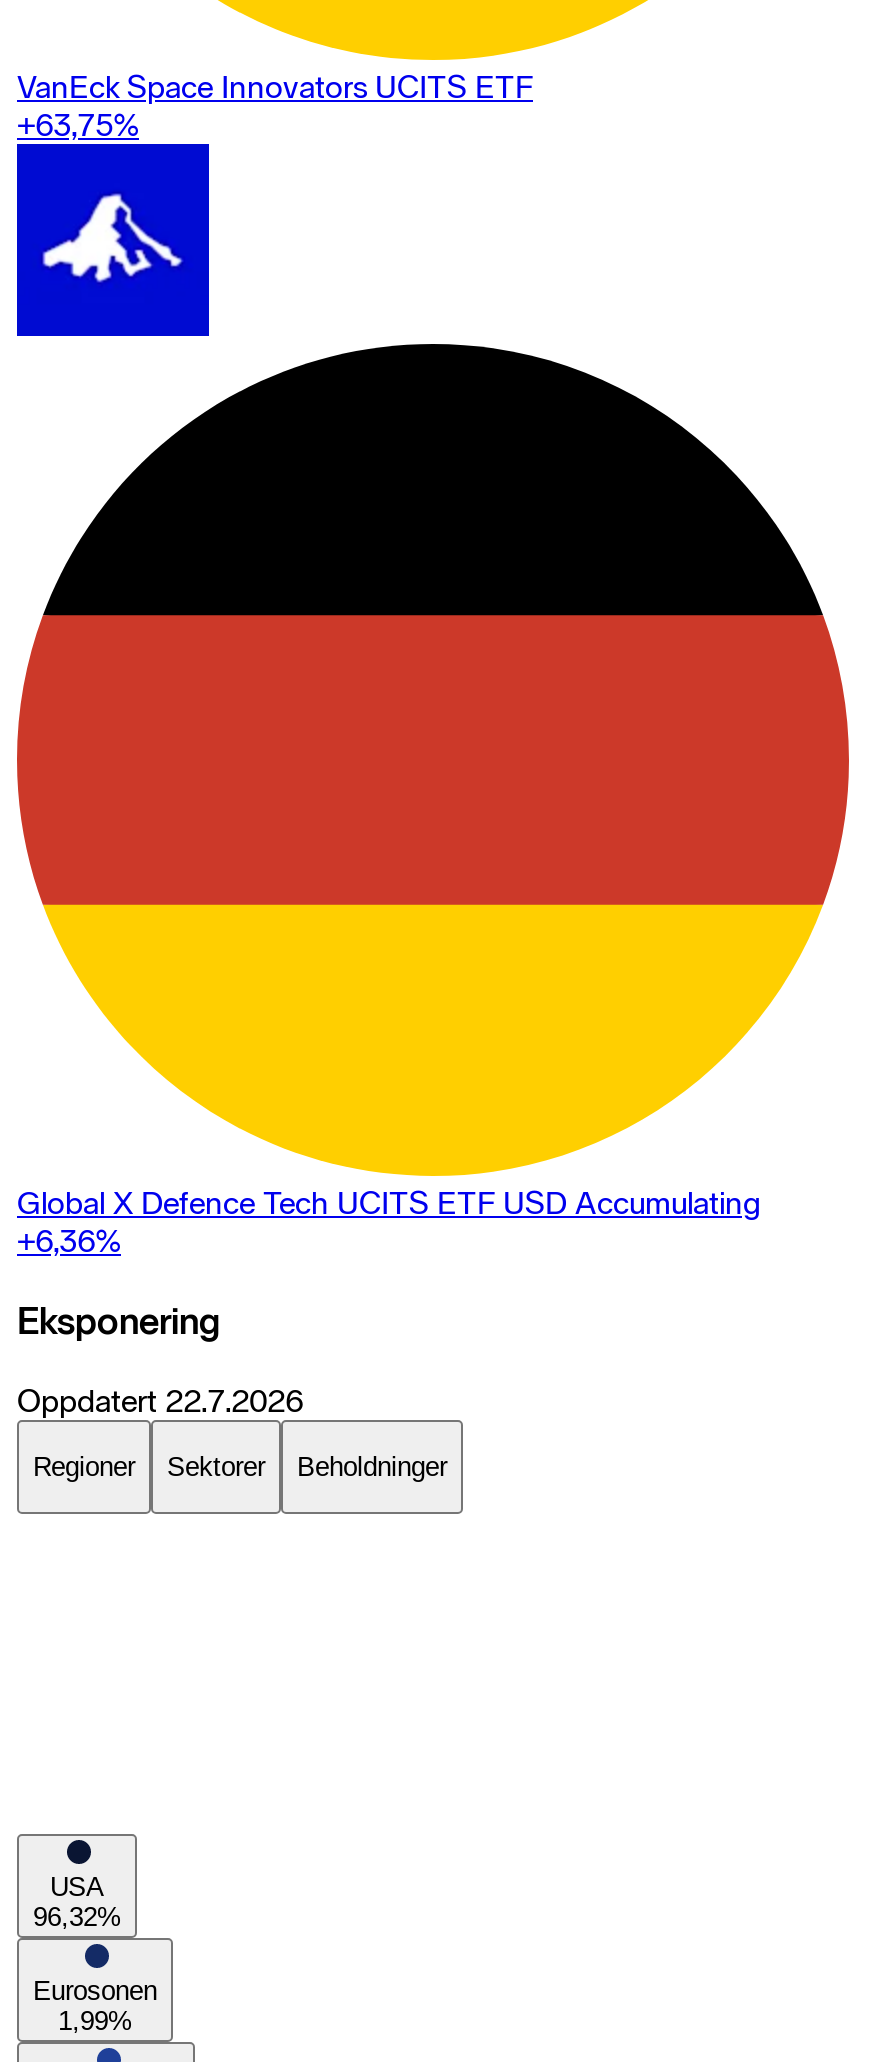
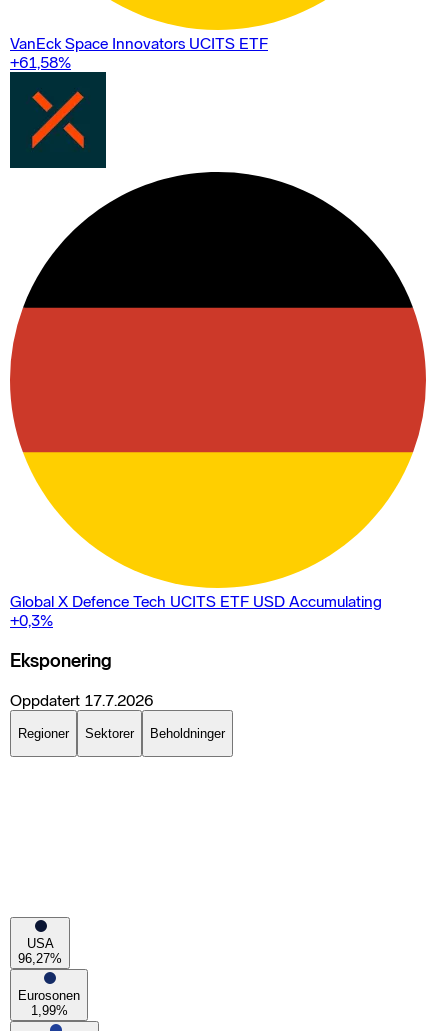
[15,106,211,338] [image] | +63,75% -> [9,53,107,169] [image] | +61,58%
[17,1222,121,1260] +6,36% -> [10,611,53,630] +0,3%
[17,1381,303,1419] Oppdatert 22.7.2026 -> [10,690,153,709] Oppdatert 17.7.2026
[33,1902,121,1932] 96,32% -> [18,951,62,966] 96,27%

